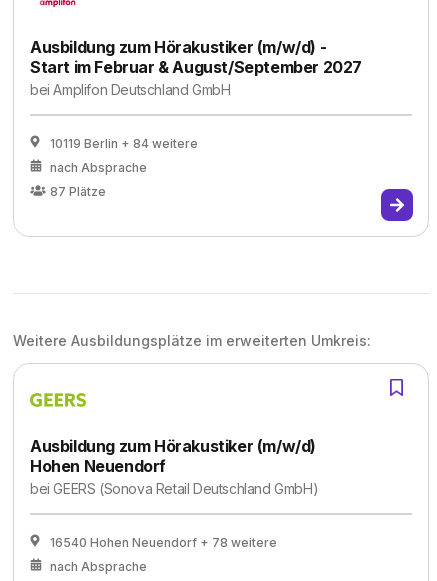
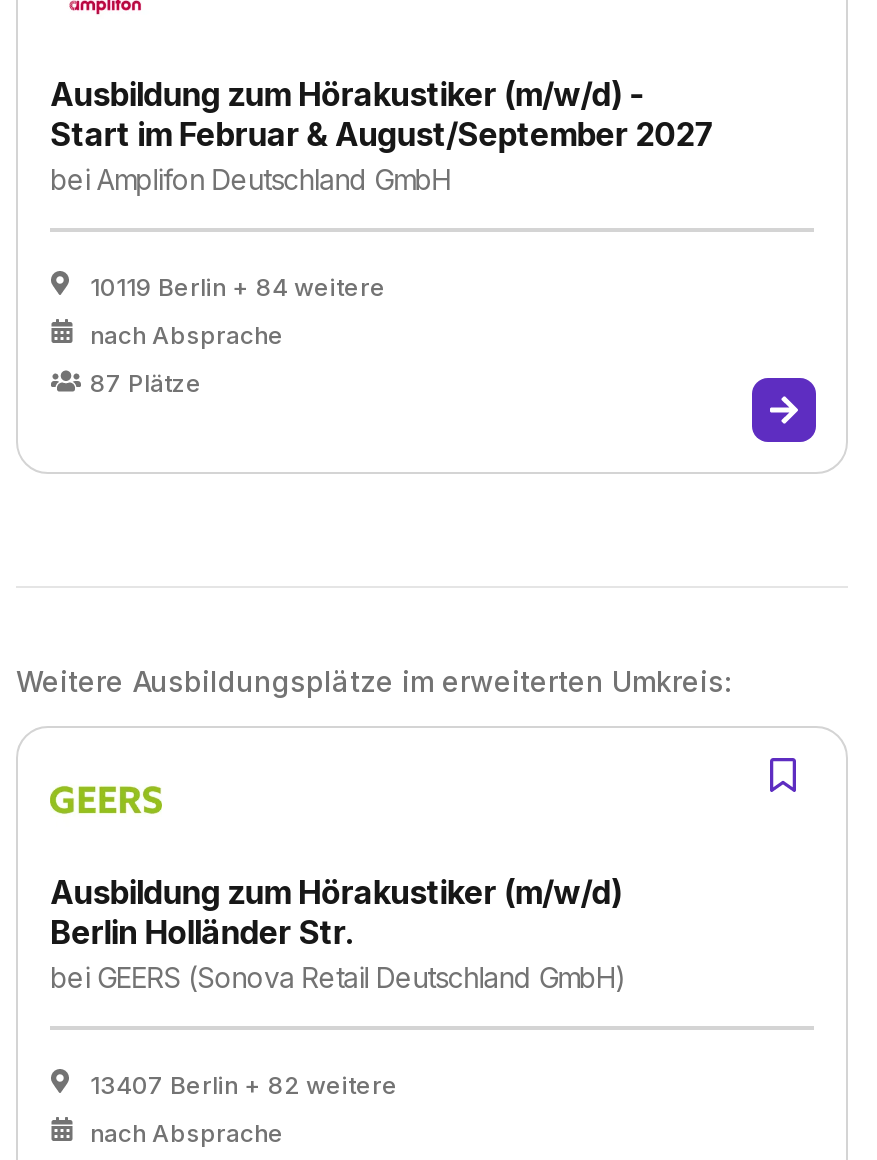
[30,456,166,476] Hohen Neuendorf -> [50,912,353,952] Berlin Holländer Str.
[50,535,277,550] 16540 Hohen Neuendorf + 78 weitere -> [90,1070,398,1100] 13407 Berlin + 82 weitere

